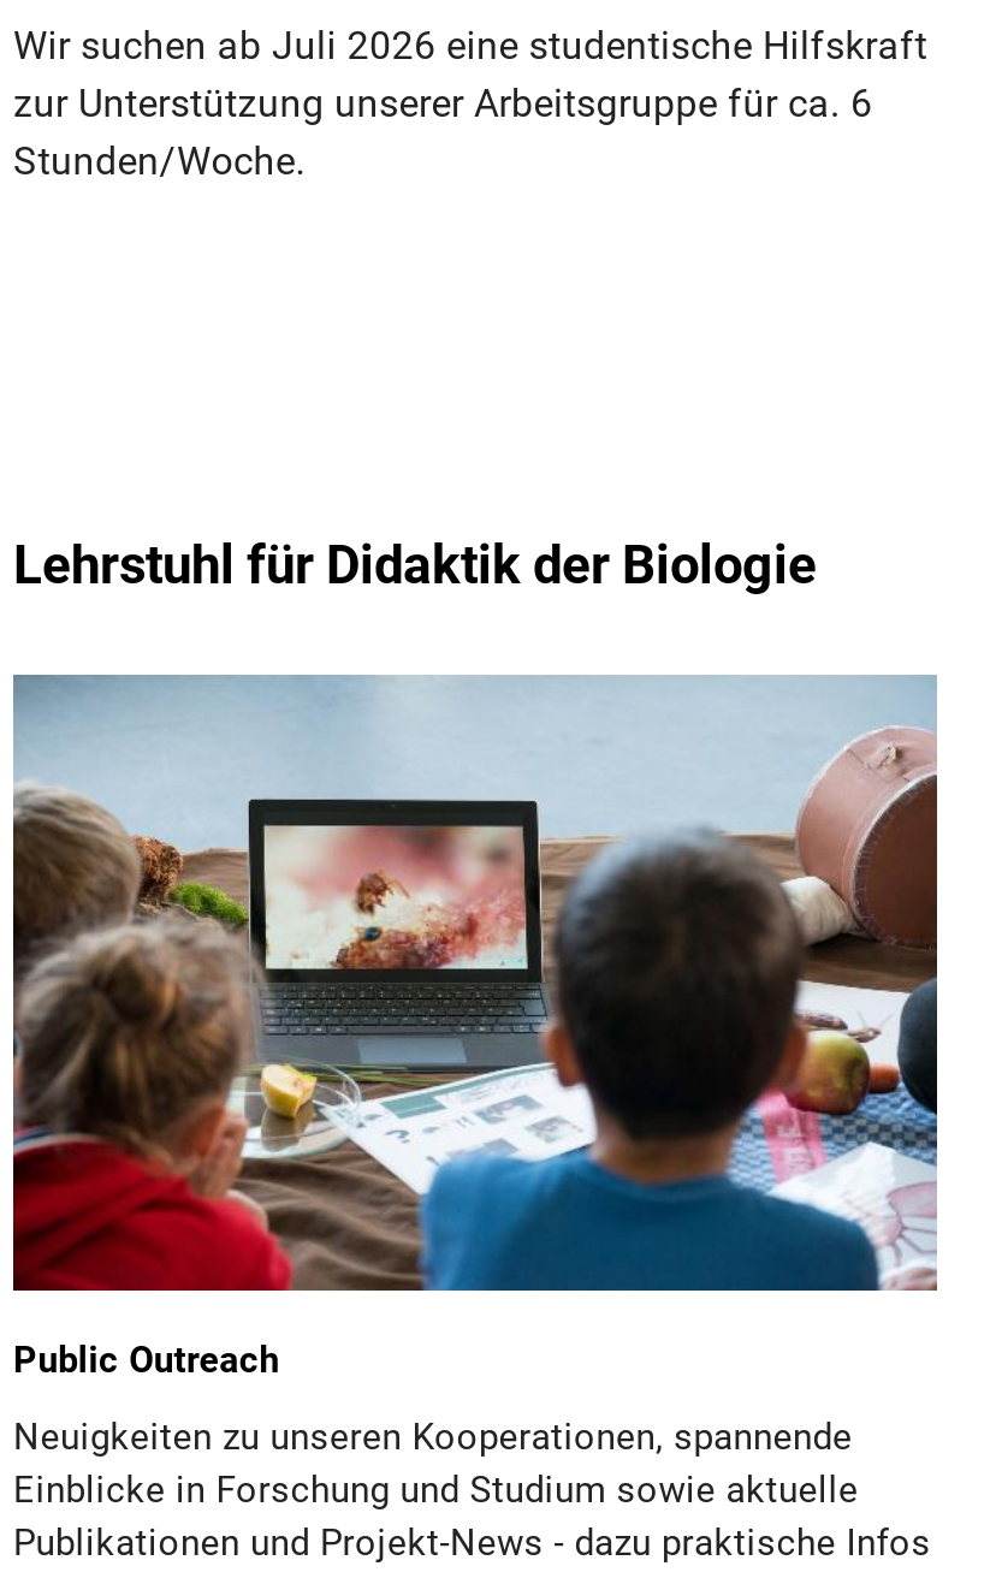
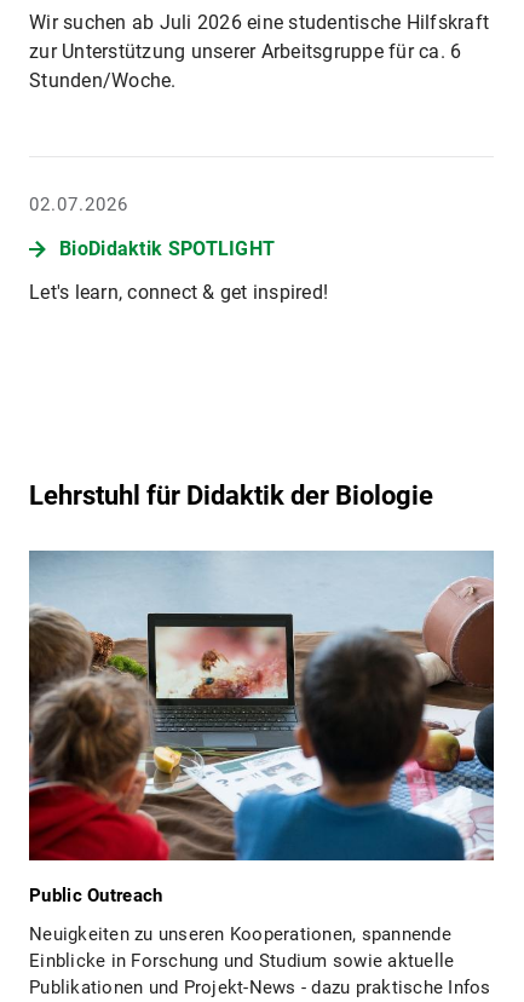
none -> [29,194,328,304] 02.07.2026 | BioDidaktik SPOTLIGHT | Let's learn, connect & get inspired!

